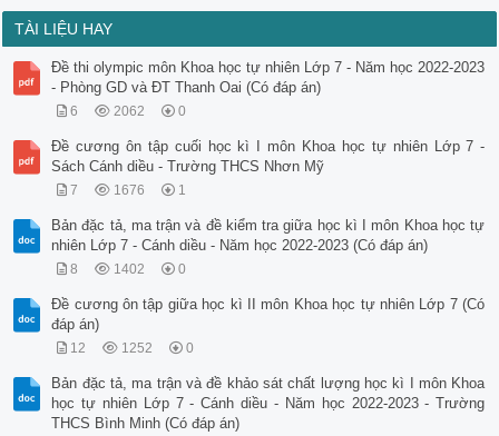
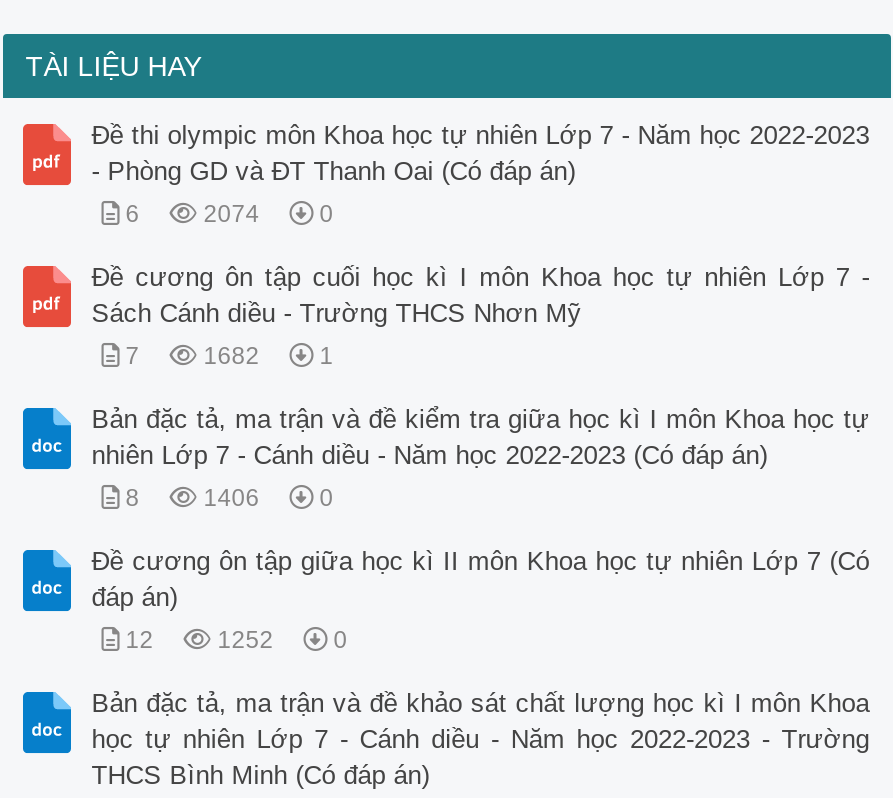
[114,104,145,119] 2062 -> [203,200,259,228] 2074
[114,183,145,198] 1676 -> [203,342,259,370] 1682
[114,261,145,277] 1402 -> [203,484,259,512] 1406

